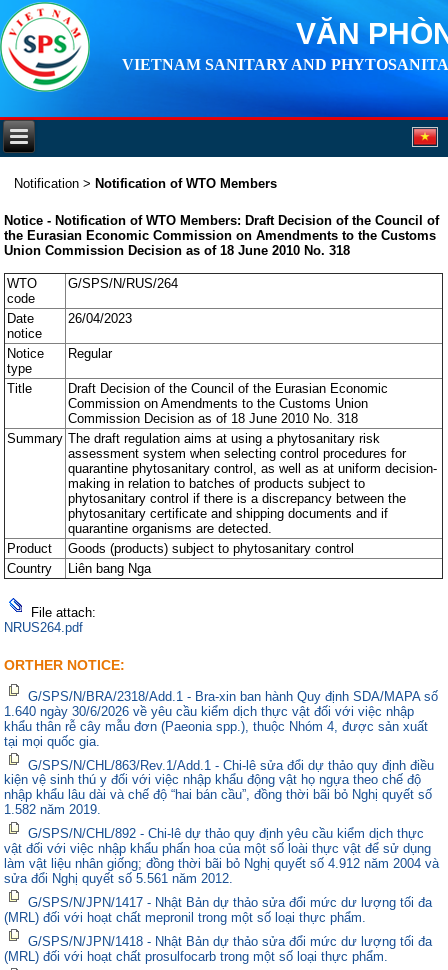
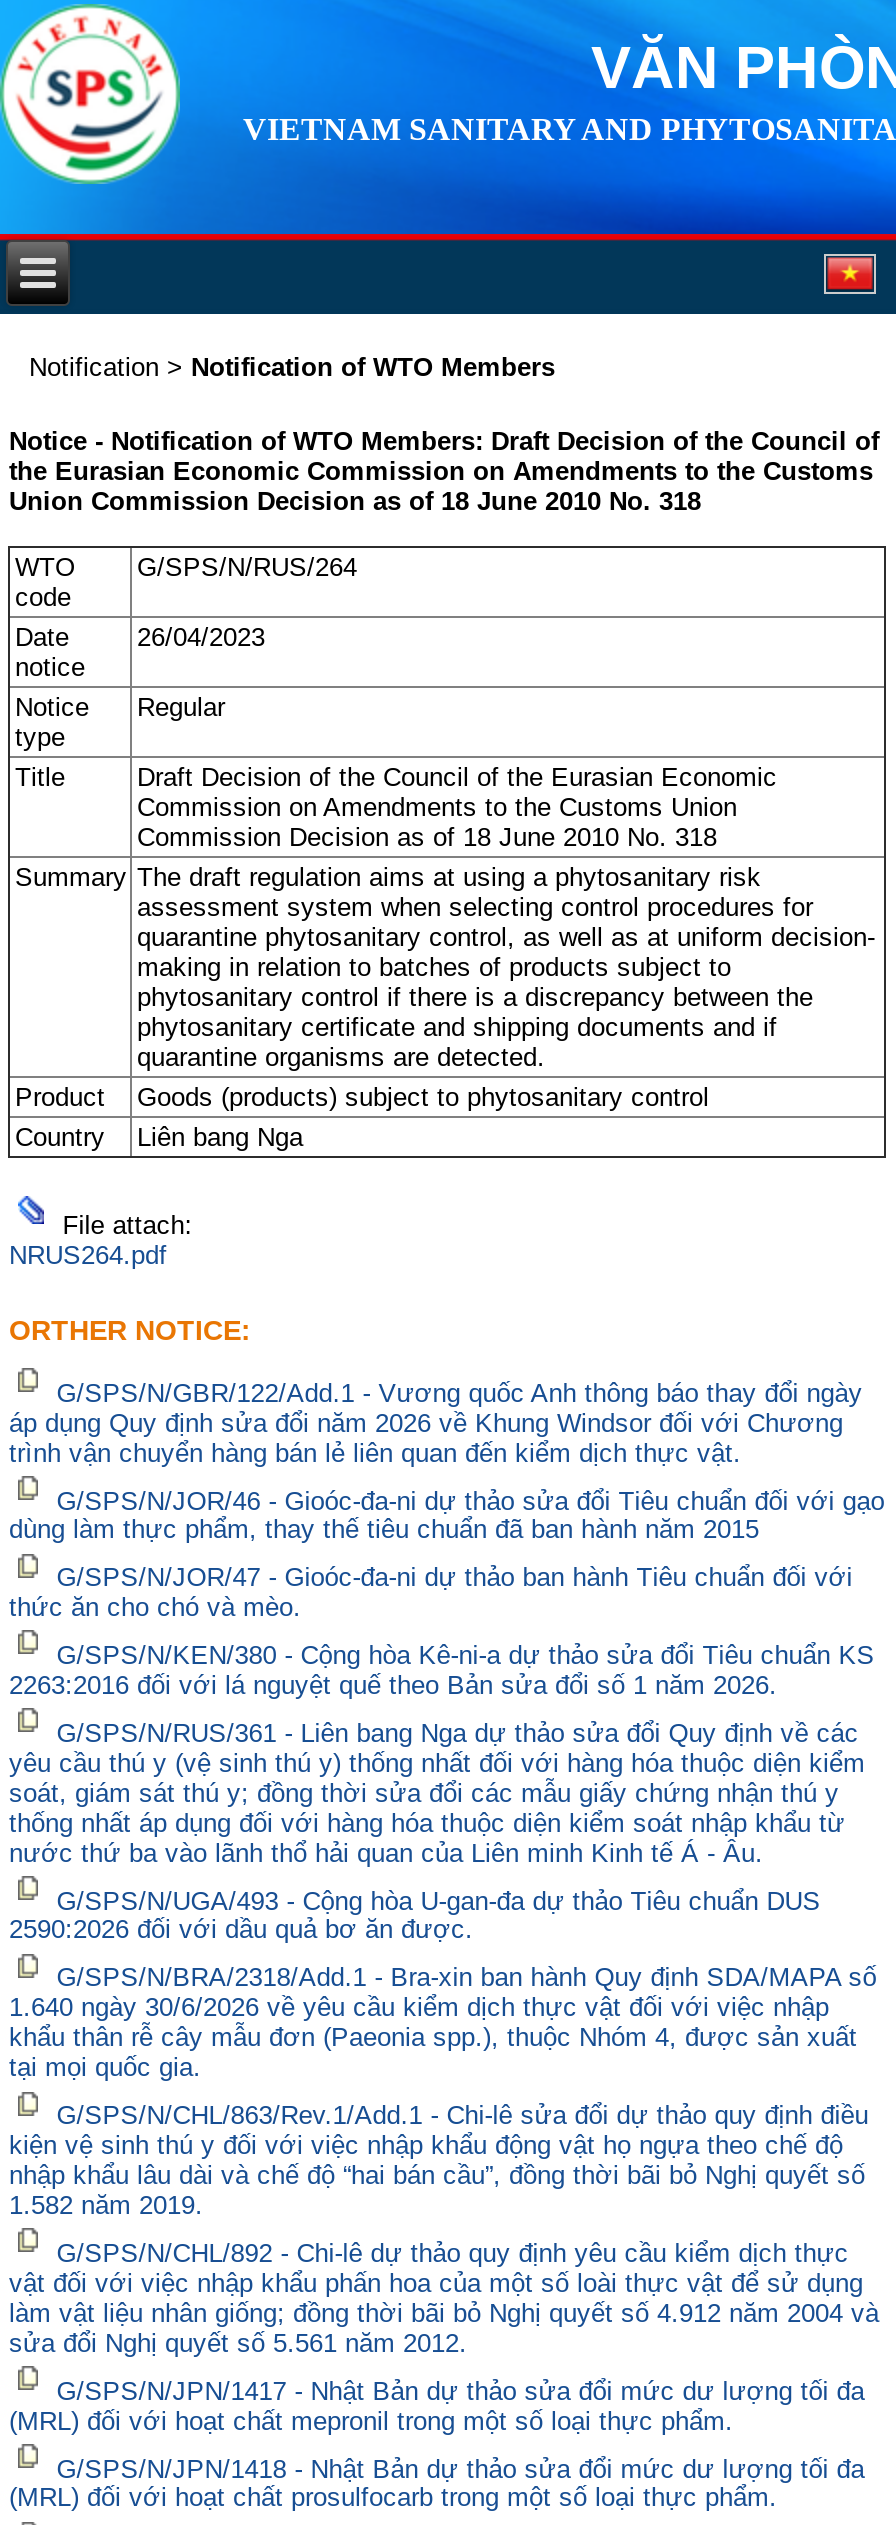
none -> [9,1377,884,1945] G/SPS/N/GBR/122/Add.1 - Vương quốc Anh thông báo thay đổi ngày | áp dụng Quy định sửa đổi năm 2026 về Khung Windsor đối với Chương | trình vận chuyển hàng bán lẻ liên quan đến kiểm dịch thực vật. | G/SPS/N/JOR/46 - Gioóc-đa-ni dự thảo sửa đổi Tiêu chuẩn đối với gạo | dùng làm thực phẩm, thay thế tiêu chuẩn đã ban hành năm 2015 | G/SPS/N/JOR/47 - Gioóc-đa-ni dự thảo ban hành Tiêu chuẩn đối với | thức ăn cho chó và mèo. | G/SPS/N/KEN/380 - Cộng hòa Kê-ni-a dự thảo sửa đổi Tiêu chuẩn KS | 2263:2016 đối với lá nguyệt quế theo Bản sửa đổi số 1 năm 2026. | G/SPS/N/RUS/361 - Liên bang Nga dự thảo sửa đổi Quy định về các | yêu cầu thú y (vệ sinh thú y) thống nhất đối với hàng hóa thuộc diện kiểm | soát, giám sát thú y; đồng thời sửa đổi các mẫu giấy chứng nhận thú y | thống nhất áp dụng đối với hàng hóa thuộc diện kiểm soát nhập khẩu từ | nước thứ ba vào lãnh thổ hải quan của Liên minh Kinh tế Á - Âu. | G/SPS/N/UGA/493 - Cộng hòa U-gan-đa dự thảo Tiêu chuẩn DUS | 2590:2026 đối với dầu quả bơ ăn được.

